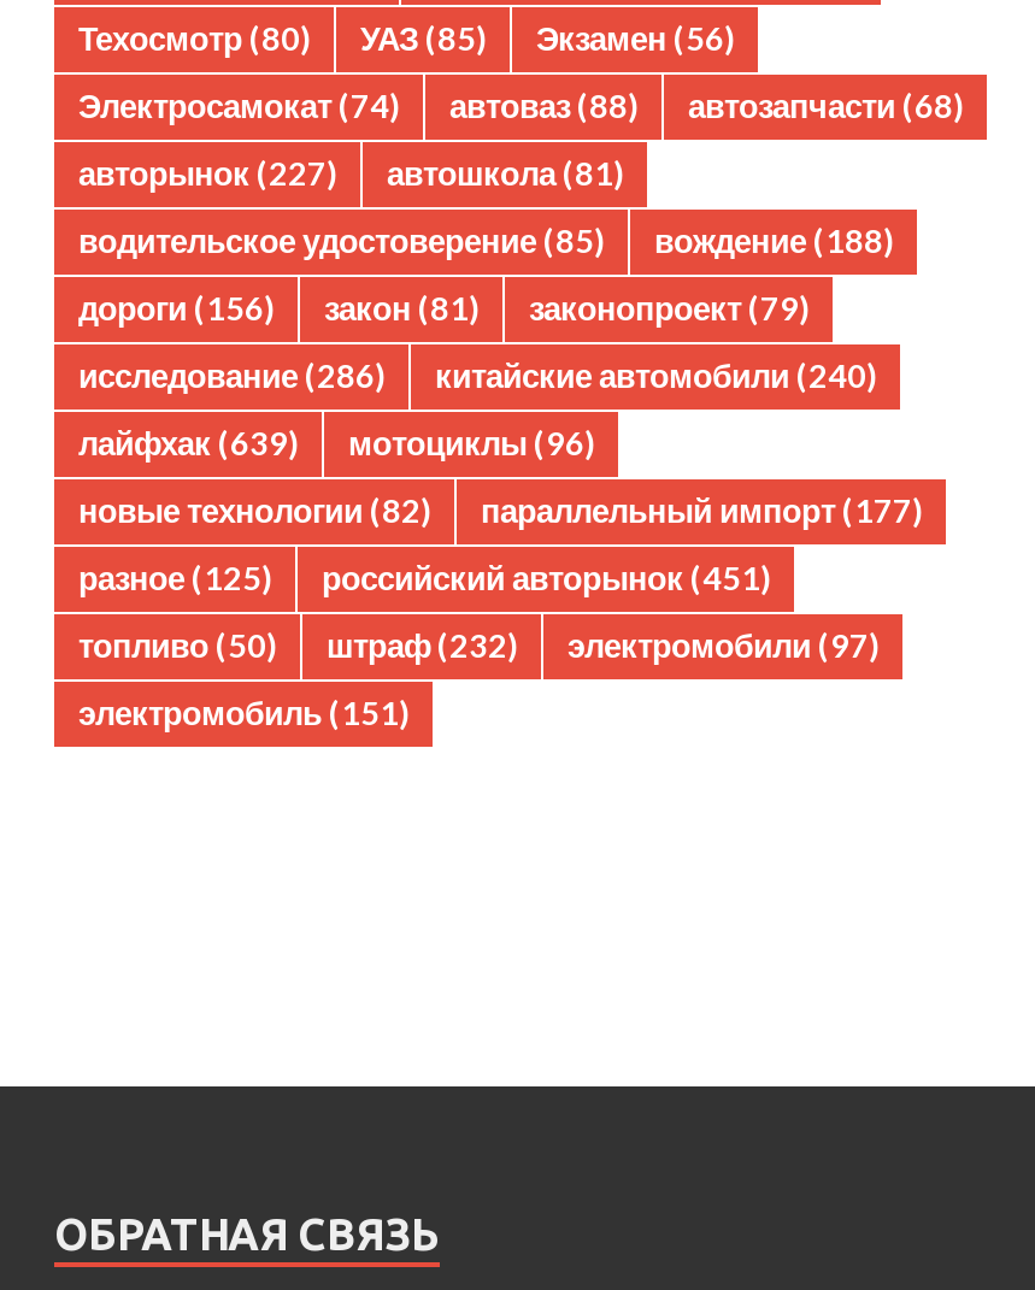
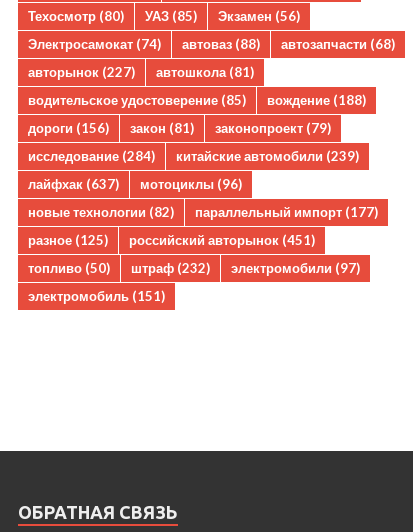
[78,355,384,394] исследование (286) -> [28,147,155,163] исследование (284)
[435,355,876,394] китайские автомобили (240) -> [176,147,359,163] китайские автомобили (239)
[78,423,594,461] лайфхак (639) мотоциклы (96) -> [28,175,242,191] лайфхак (637) мотоциклы (96)

